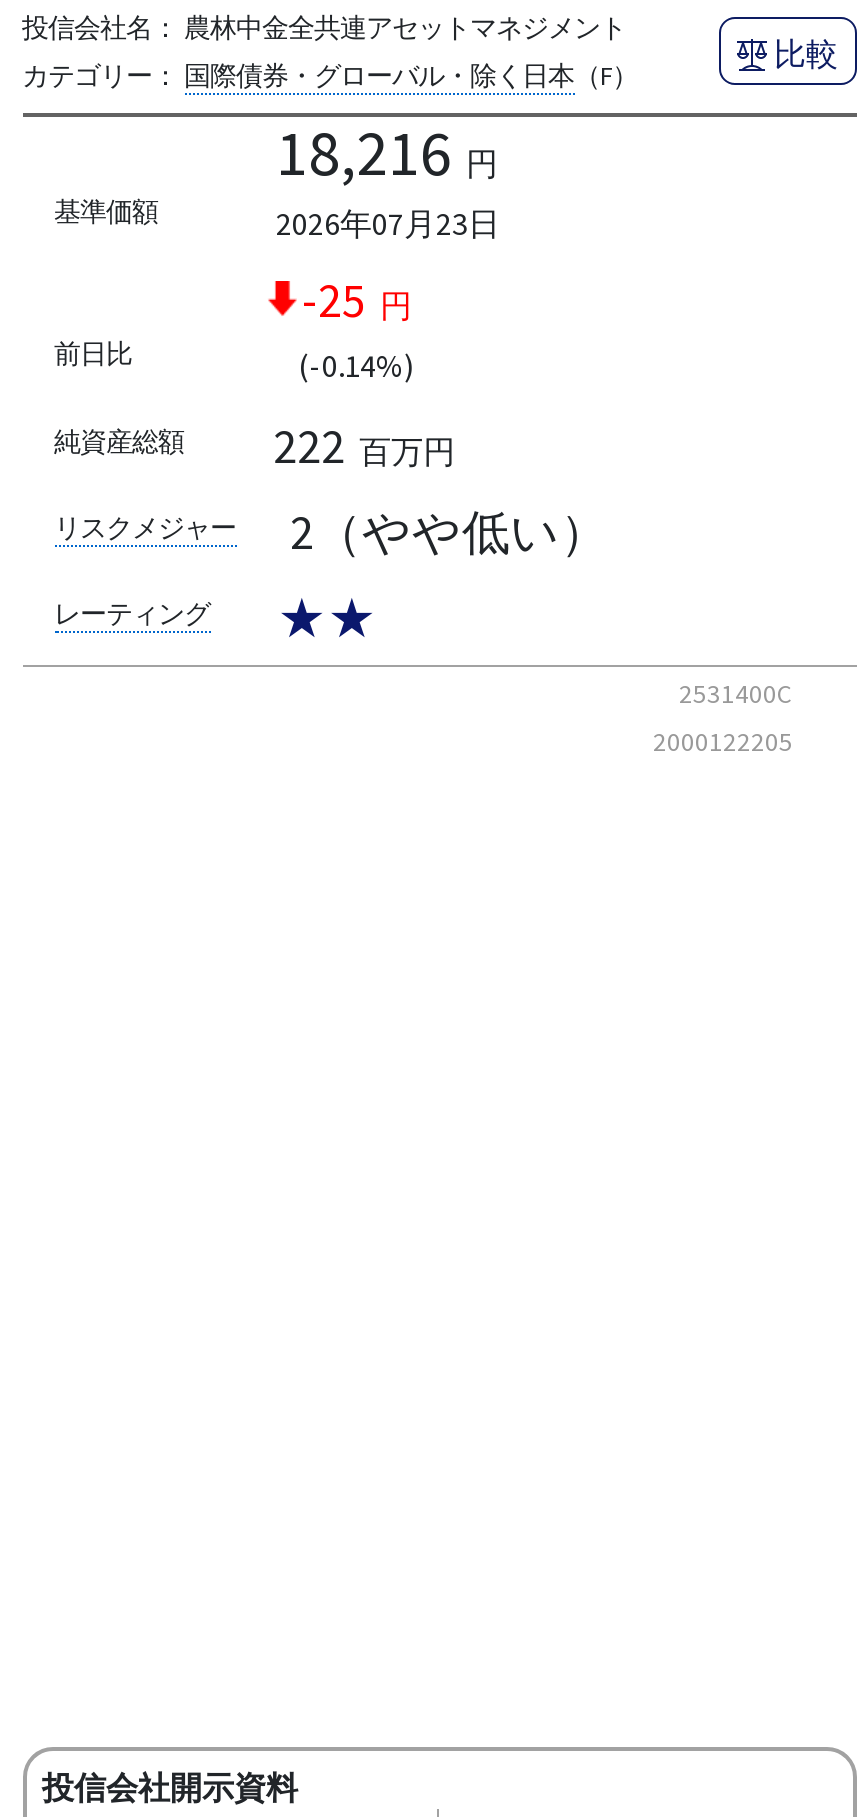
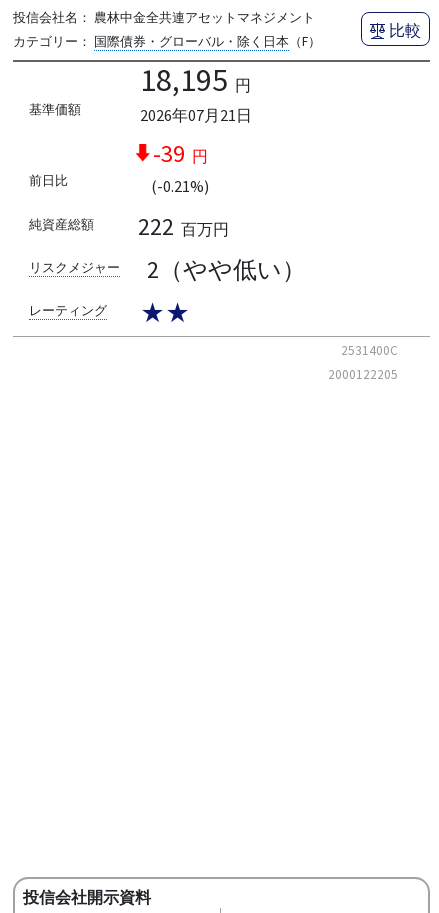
[276,112,498,192] 18,216 円 -> [139,60,250,100] 18,195 円
[276,202,500,242] 2026年07月23日 -> [139,105,251,125] 2026年07月21日
[302,268,412,330] -25 円 -> [152,138,207,169] -39 円
[298,344,414,384] (-0.14%) -> [150,176,208,196] (-0.21%)

